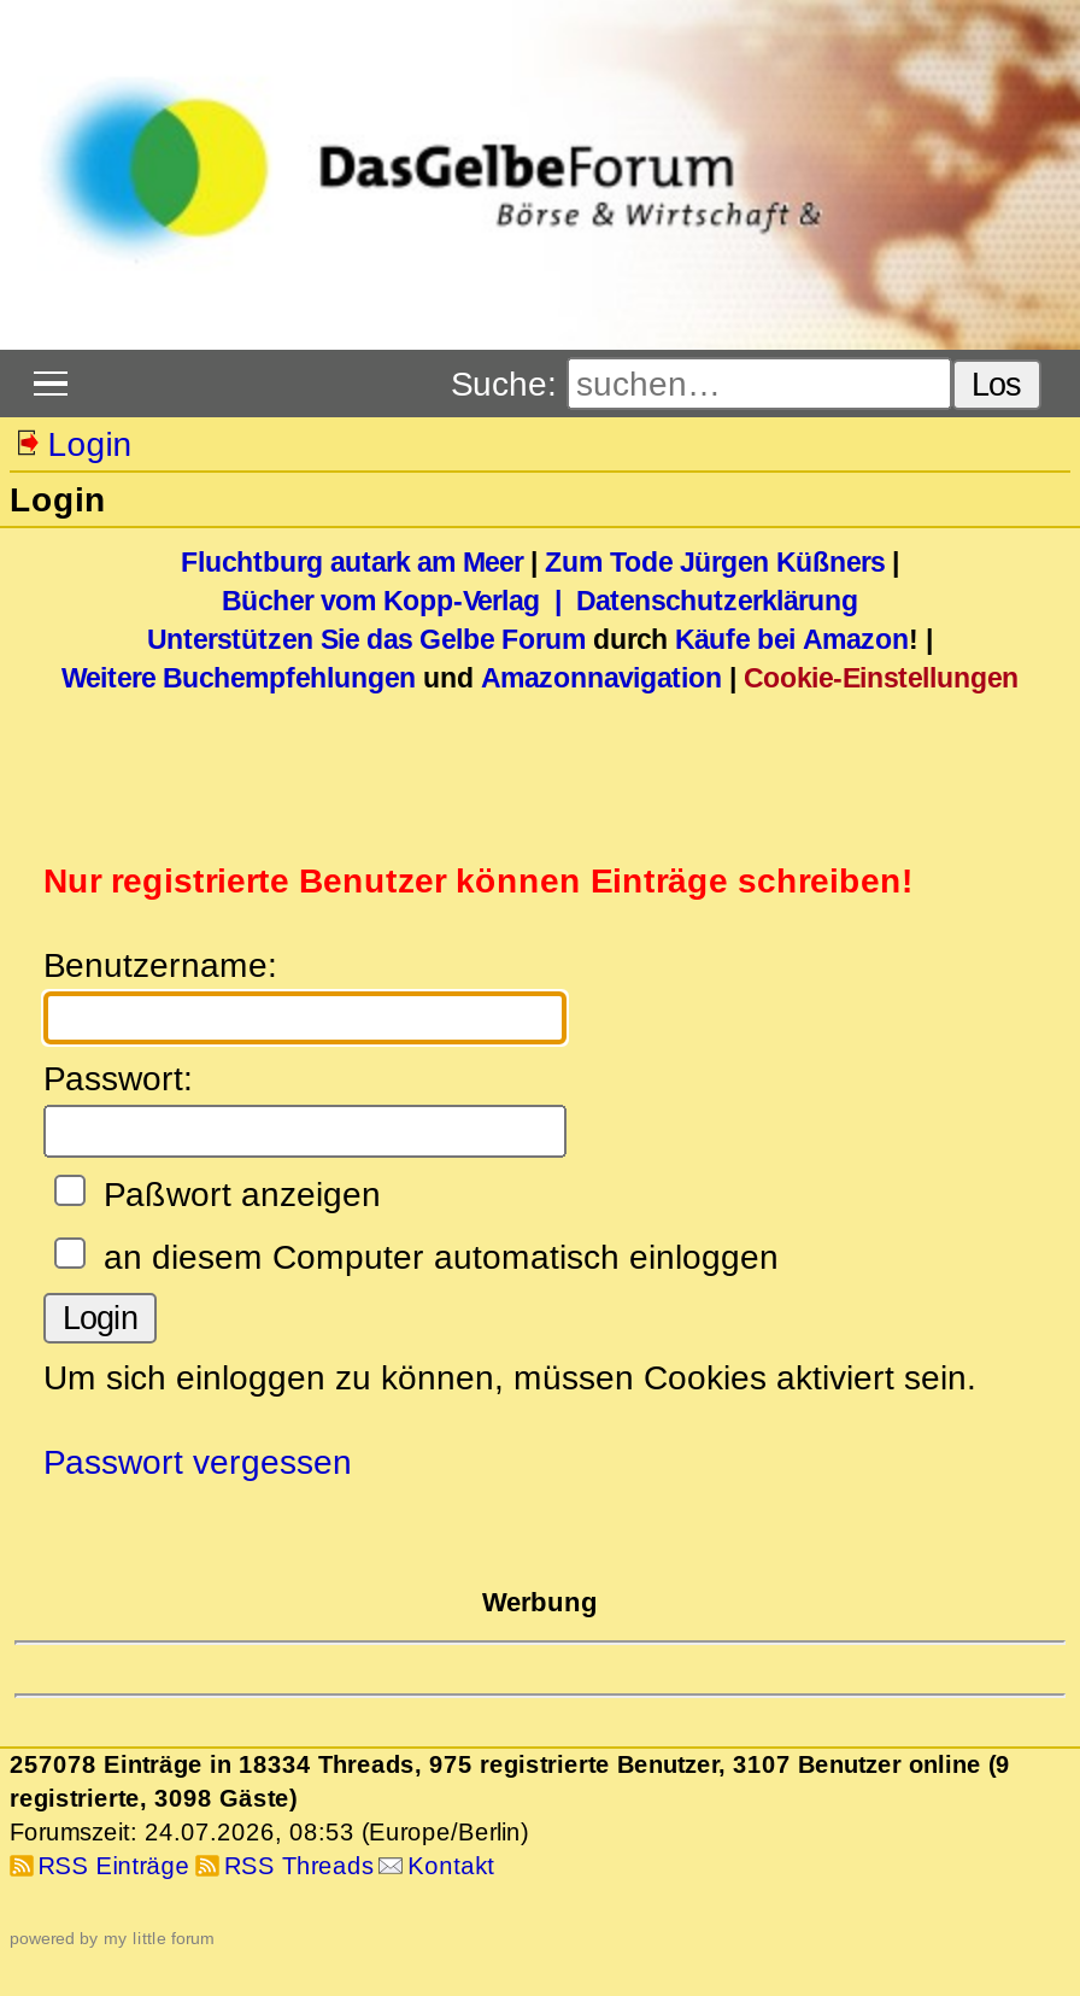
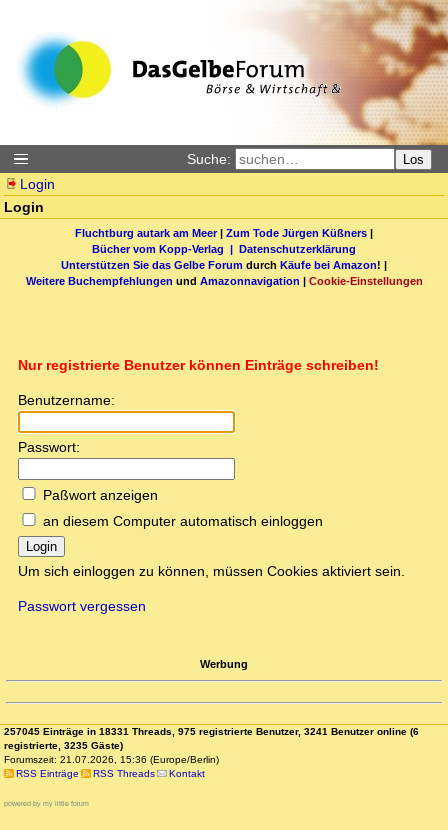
[10,1752,1010,1778] 257078 Einträge in 18334 Threads, 975 registrierte Benutzer, 3107 Benutzer online (9 -> [4,726,419,737] 257045 Einträge in 18331 Threads, 975 registrierte Benutzer, 3241 Benutzer online (6
[10,1786,297,1812] registrierte, 3098 Gäste) -> [4,740,123,751] registrierte, 3235 Gäste)
[10,1819,528,1846] Forumszeit: 24.07.2026, 08:53 (Europe/Berlin) -> [4,754,219,765] Forumszeit: 21.07.2026, 15:36 (Europe/Berlin)

